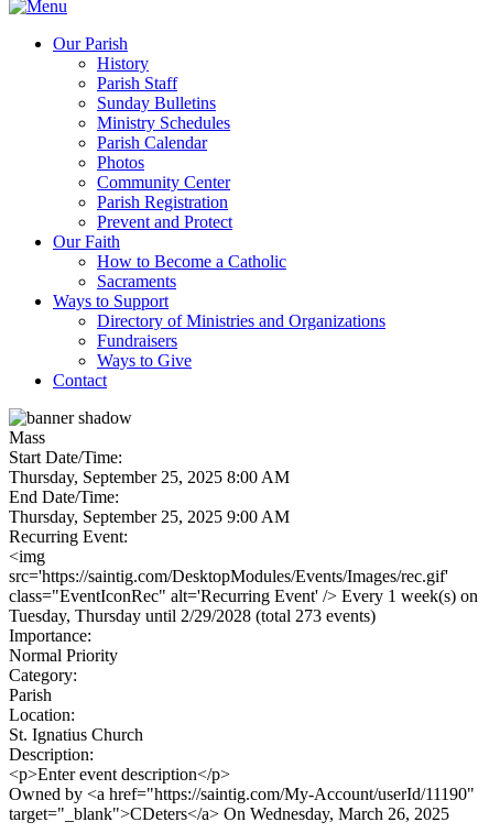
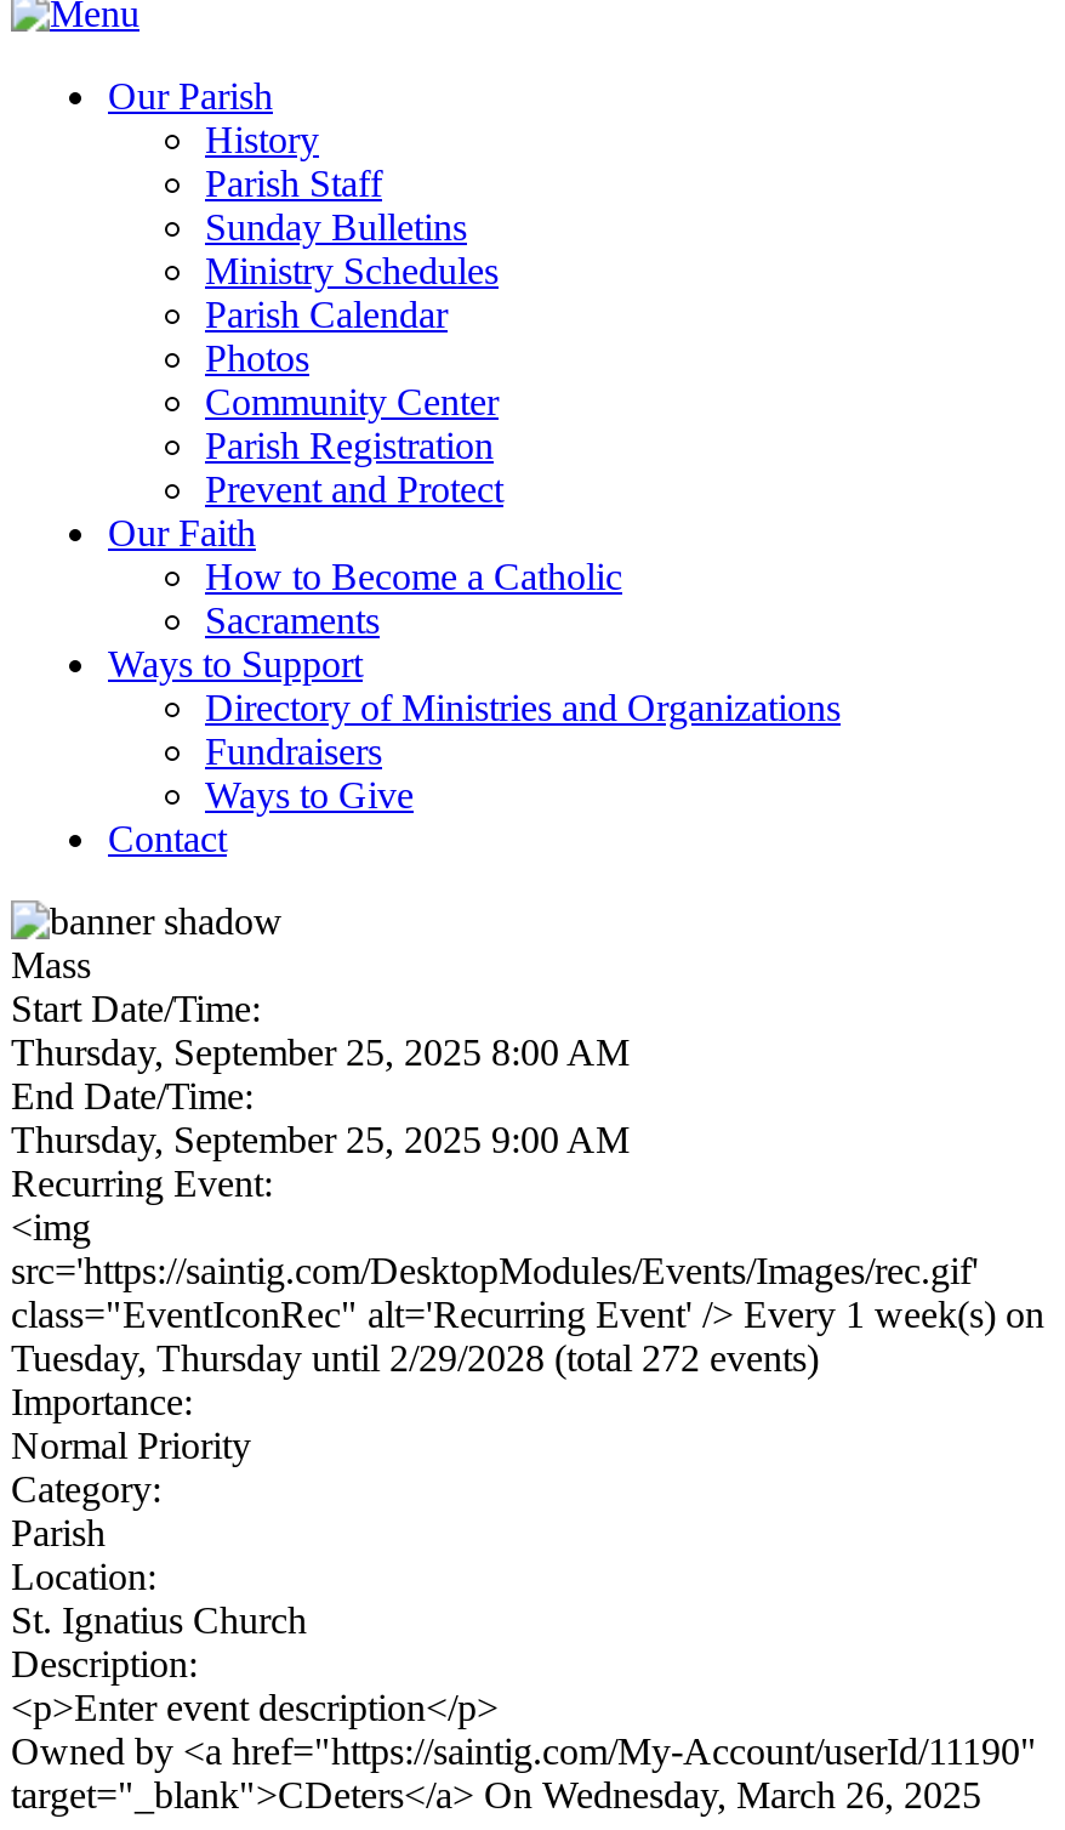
[9,606,376,625] Tuesday, Thursday until 2/29/2028 (total 273 events) -> [11,1337,819,1379] Tuesday, Thursday until 2/29/2028 (total 272 events)

